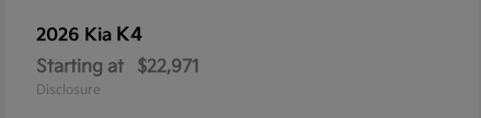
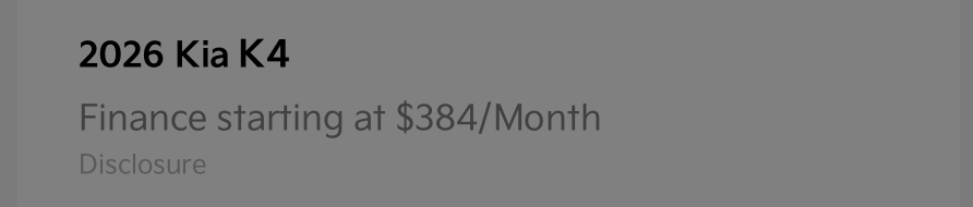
[36,56,199,77] Starting at | $22,971 -> [79,100,602,141] Finance starting at $384/Month

